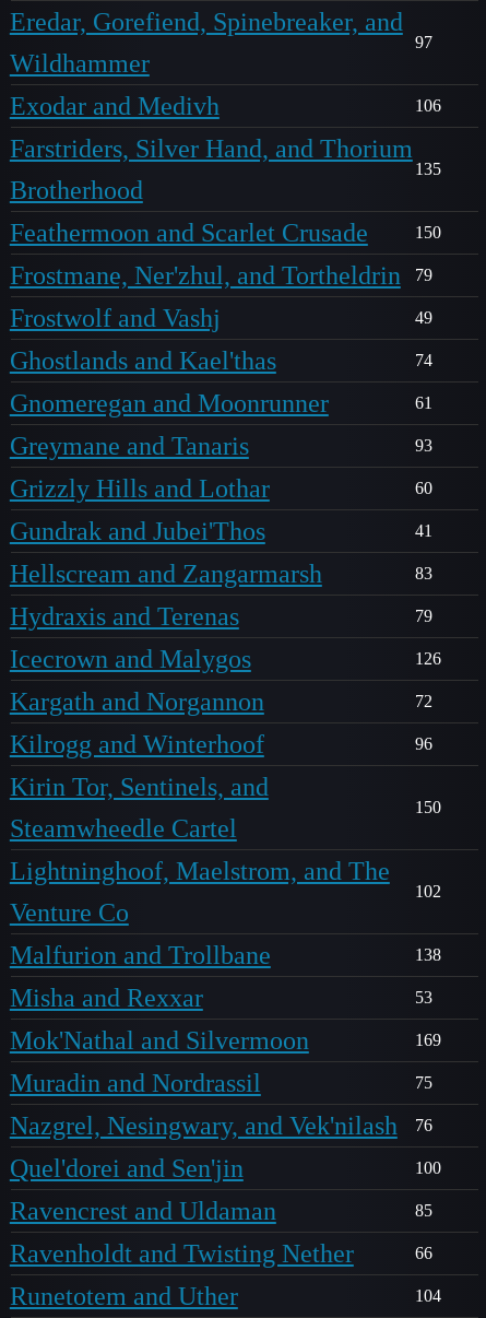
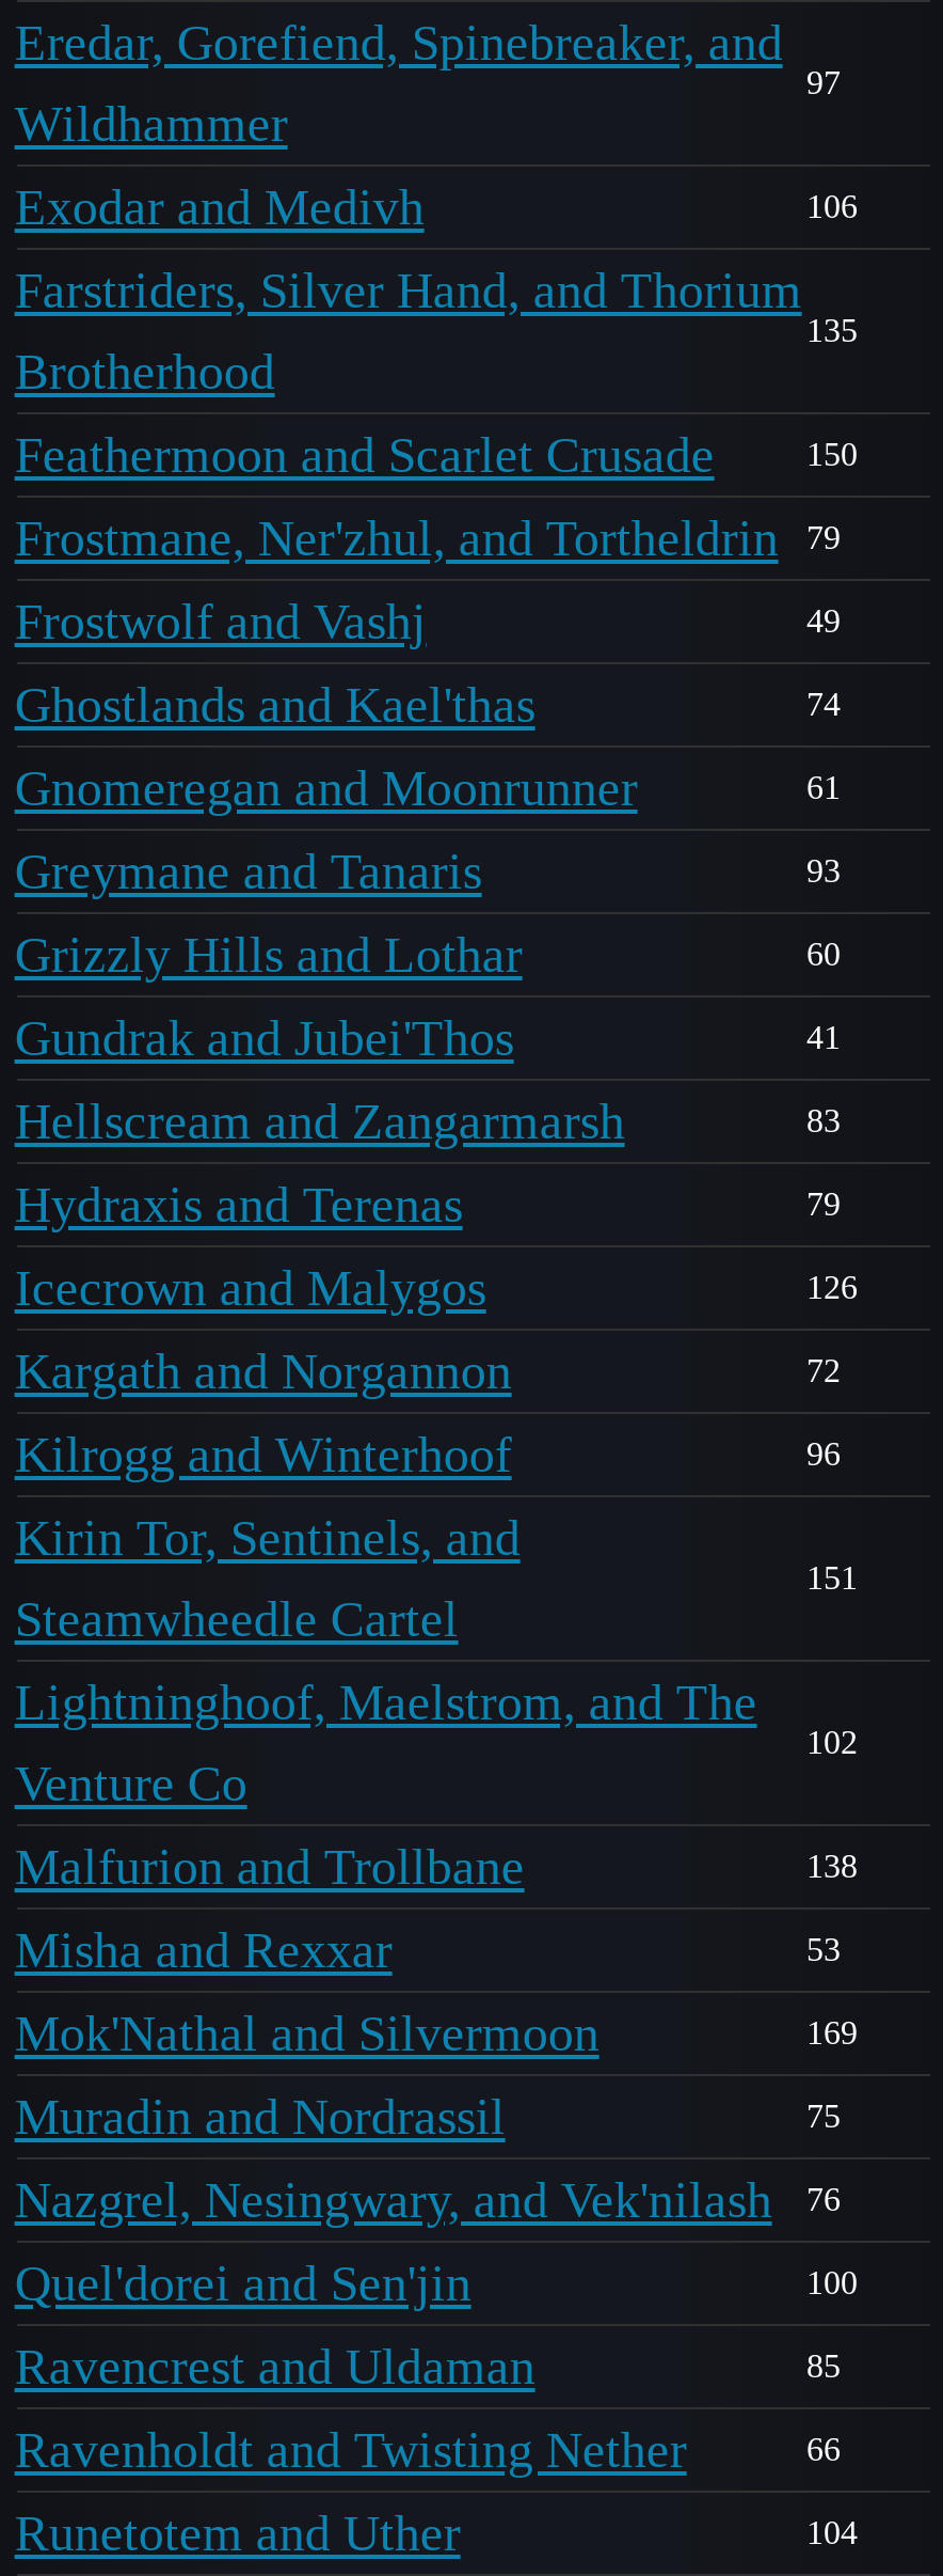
[415,798,441,816] 150 -> [806,1559,858,1596] 151

